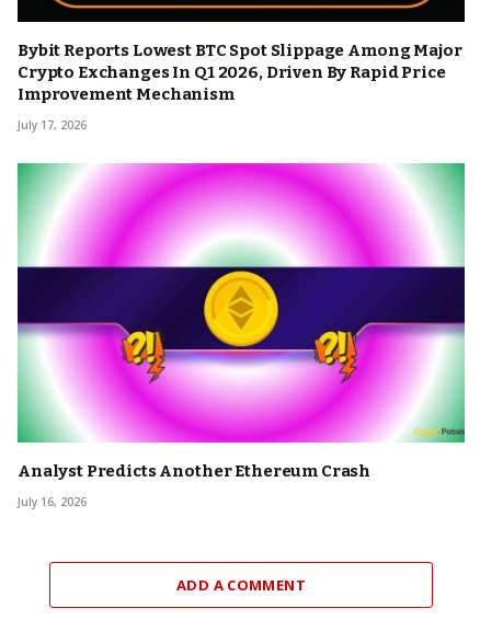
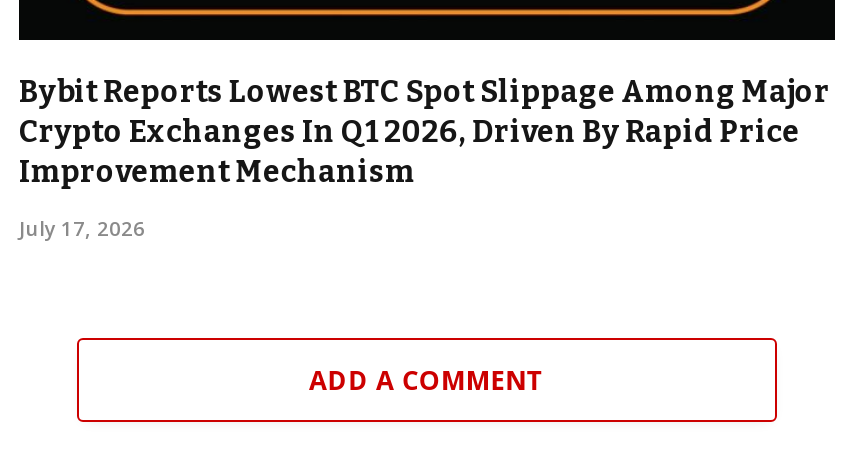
[16,162,466,510] [image] | Analyst Predicts Another Ethereum Crash | July 16, 2026 -> none

